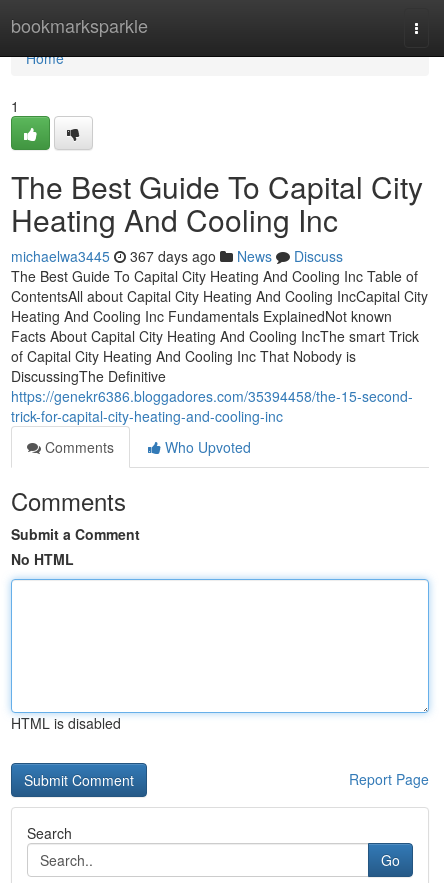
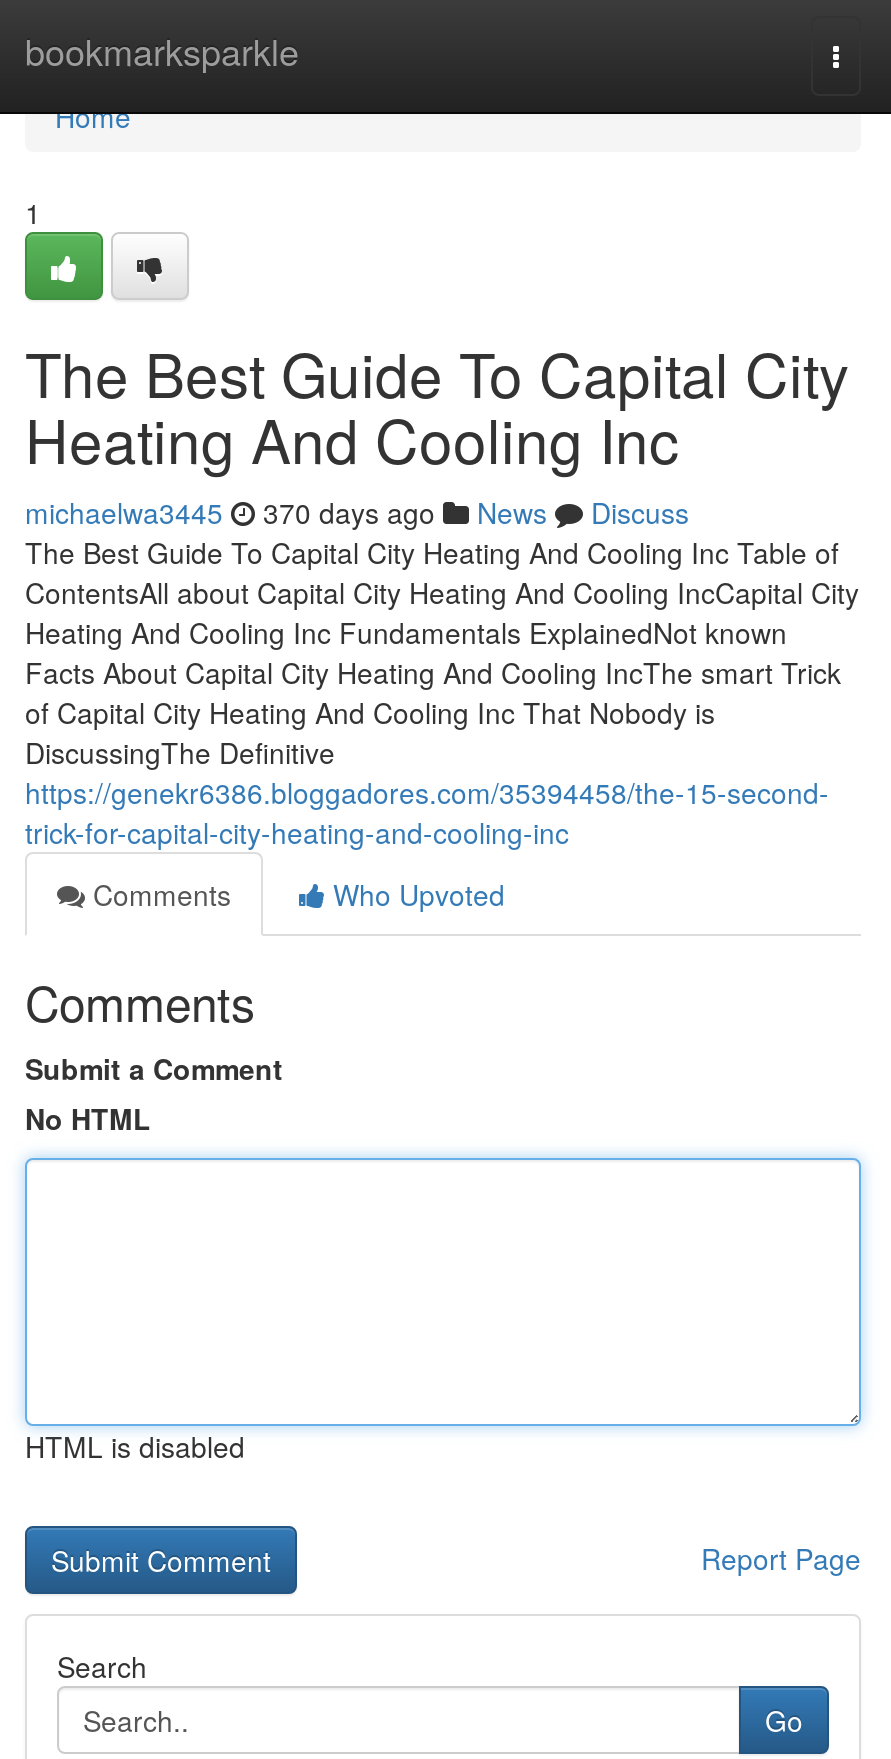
[11,246,343,266] michaelwa3445 367 days ago News Discuss -> [25,492,689,532] michaelwa3445 370 days ago News Discuss

